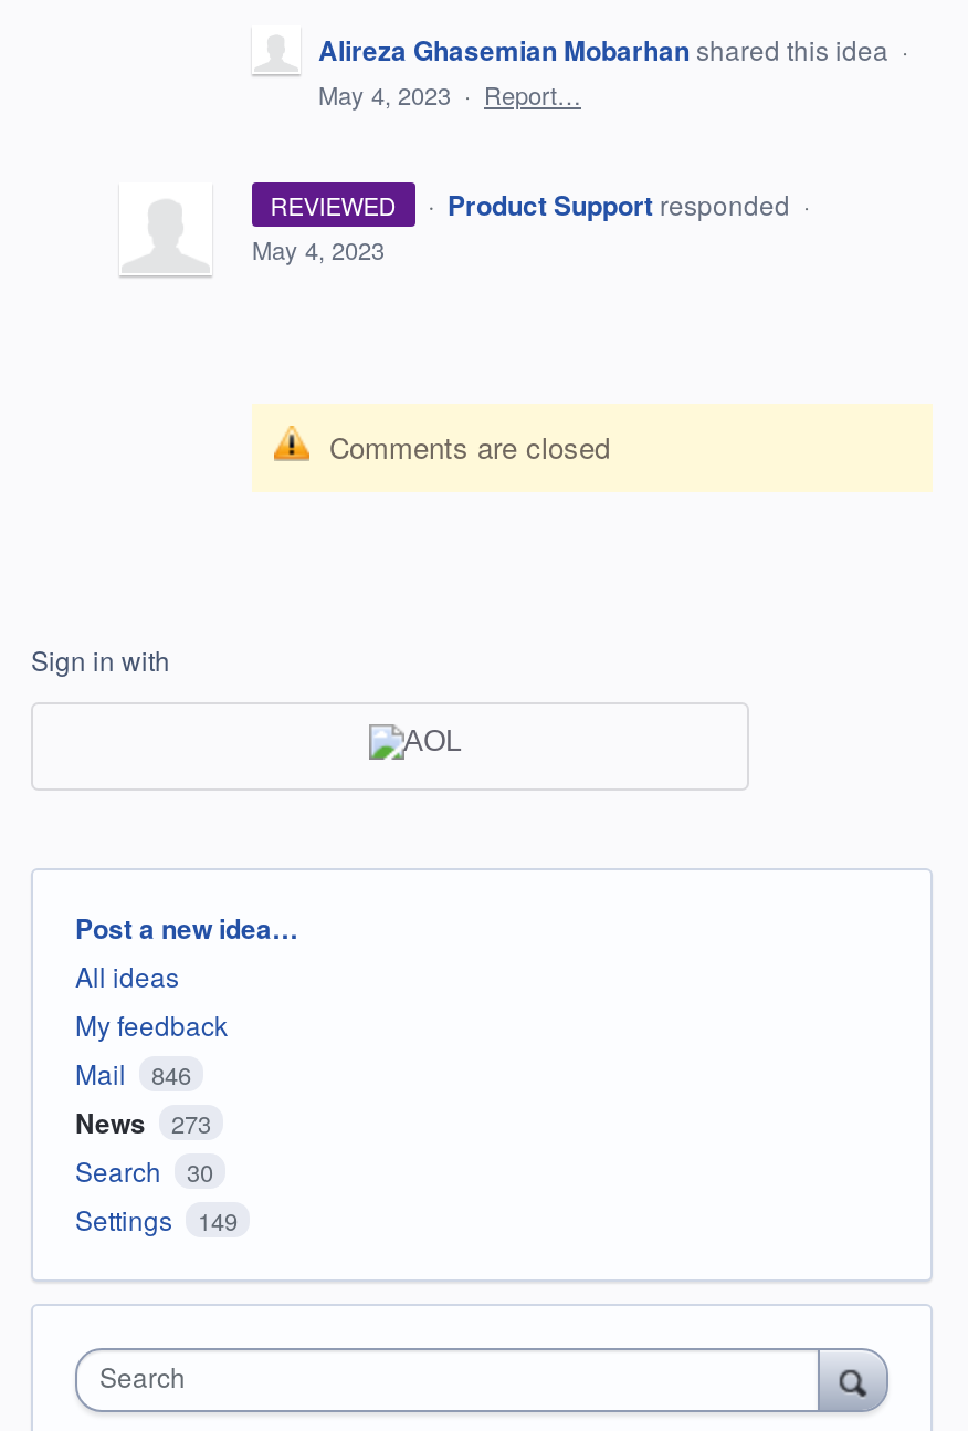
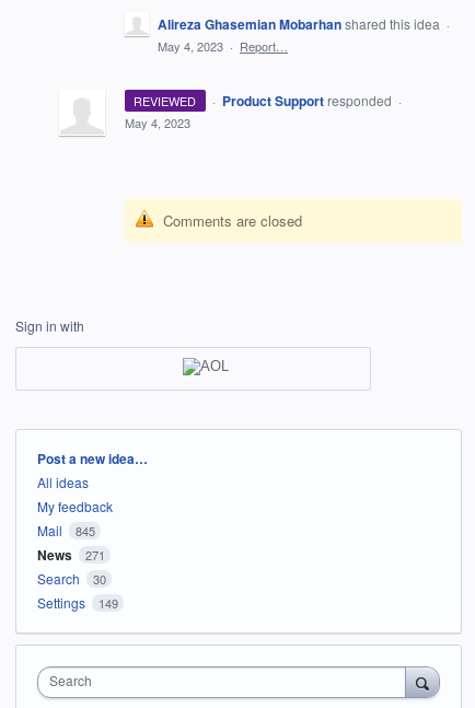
[75,1053,191,1091] Mail 846 -> [37,521,95,539] Mail 845
[75,1102,211,1142] News 273 -> [37,545,105,564] News 271

